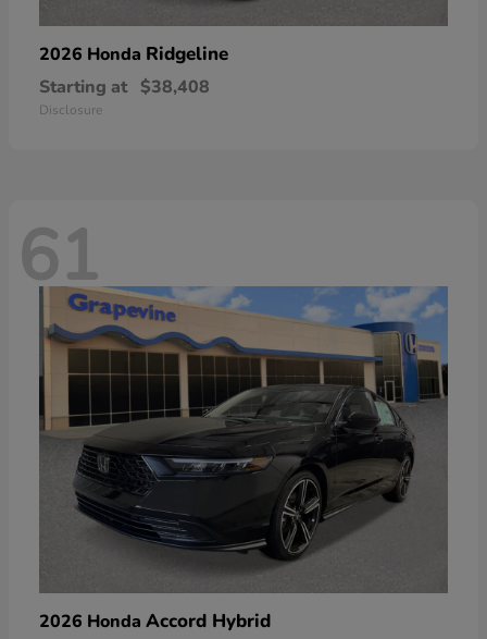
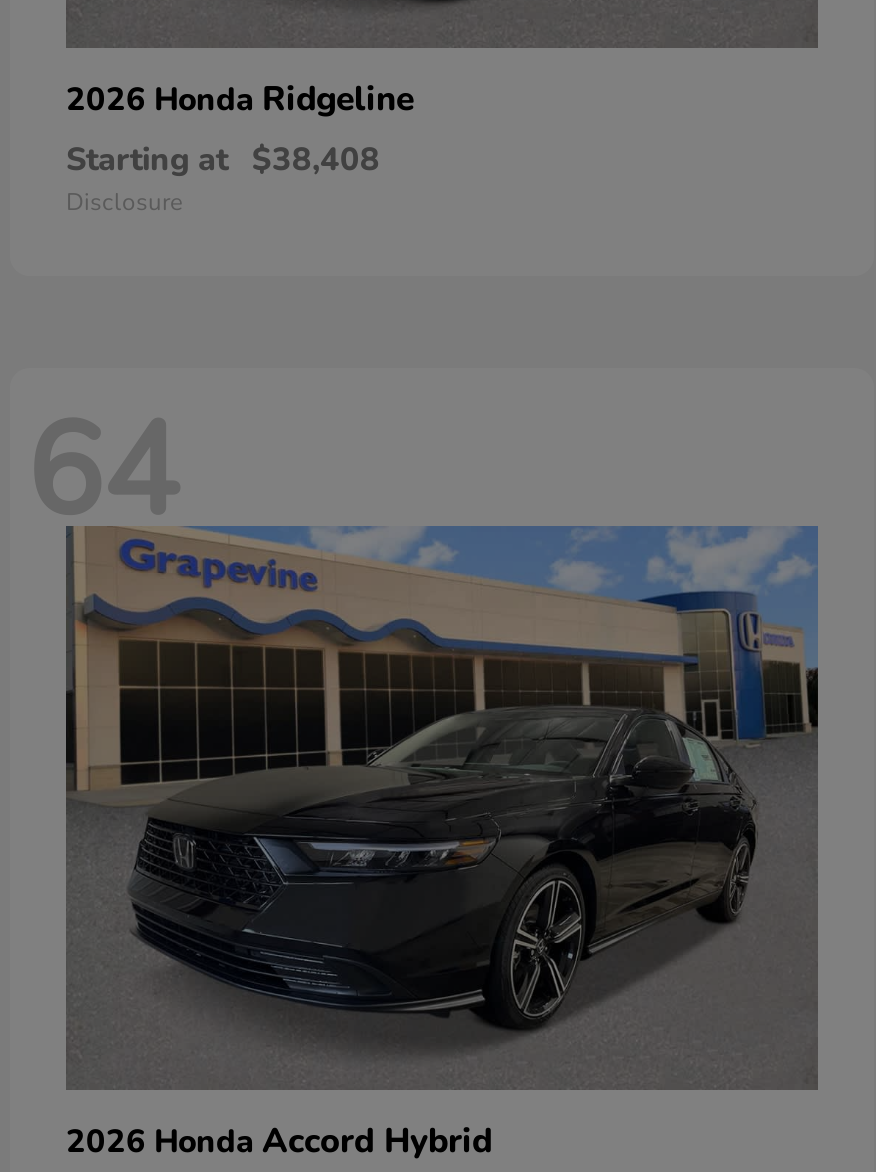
[17,209,100,305] 61 -> [26,384,178,560] 64

